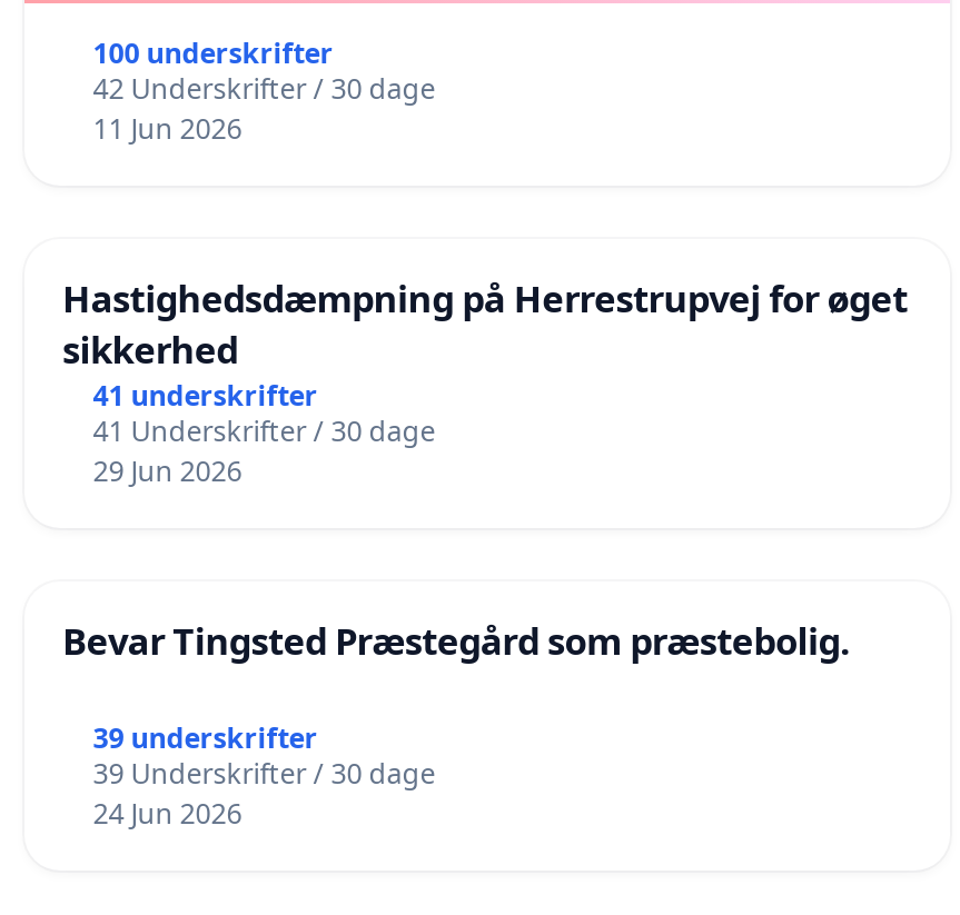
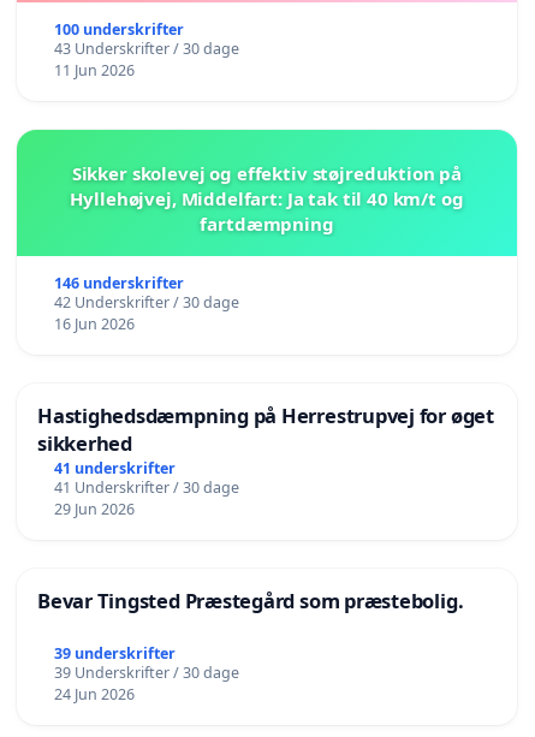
moved [93,71,436,109] -> [54,293,239,313]: 42 Underskrifter / 30 dage
none -> [54,39,239,60] 43 Underskrifter / 30 dage
none -> [16,129,518,335] [image] | Sikker skolevej og effektiv støjreduktion på | Hyllehøjvej, Middelfart: Ja tak til 40 km/t og | fartdæmpning | 146 underskrifter | 16 Jun 2026

